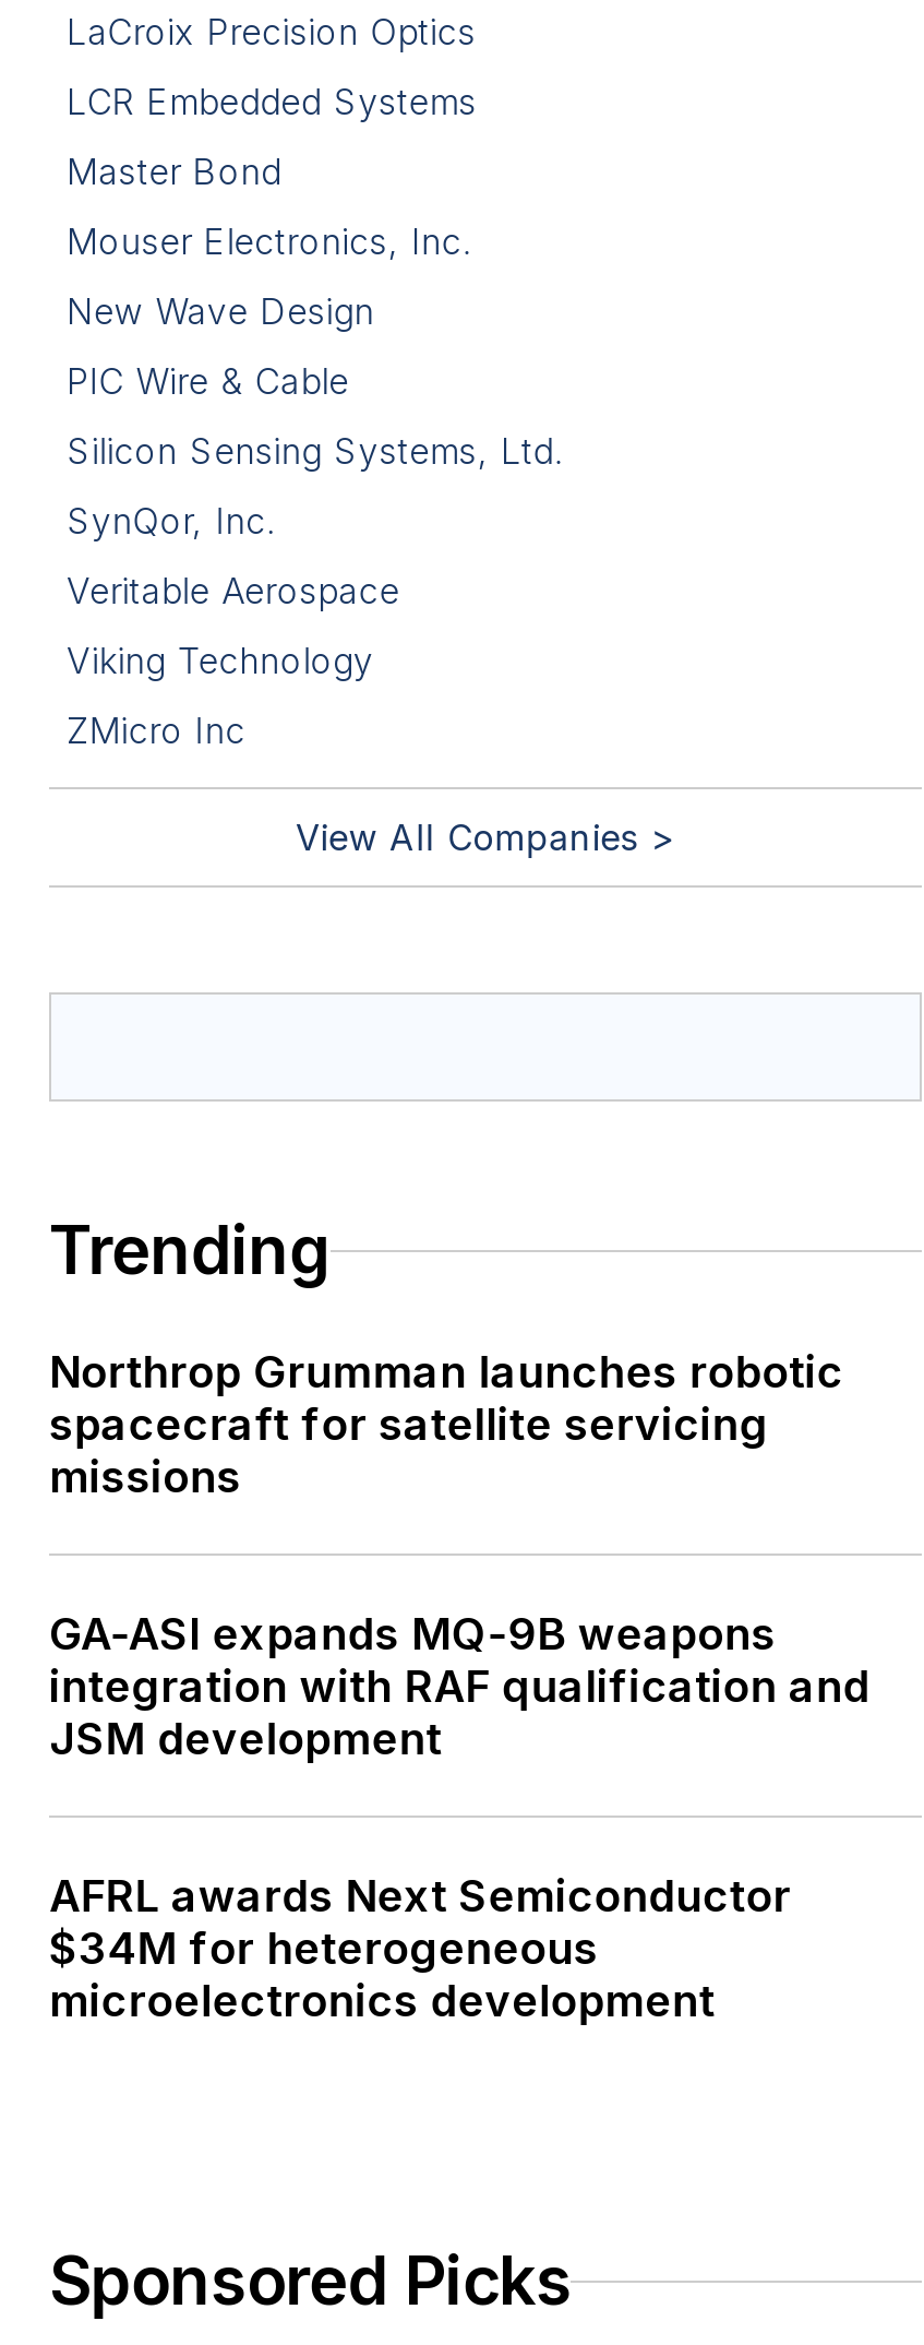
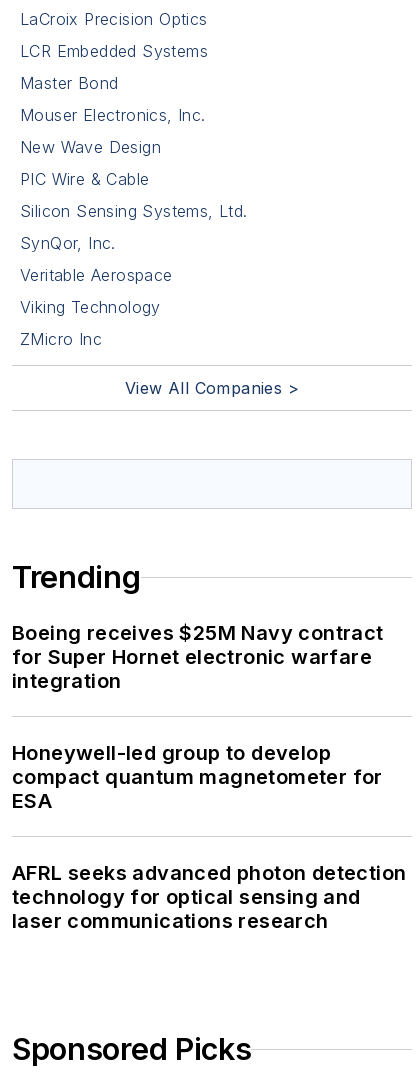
[49,1346,844,1503] Northrop Grumman launches robotic | spacecraft for satellite servicing | missions -> [12,621,384,693] Boeing receives $25M Navy contract | for Super Hornet electronic warfare | integration
[49,1608,870,1765] GA-ASI expands MQ-9B weapons | integration with RAF qualification and | JSM development -> [12,741,383,813] Honeywell-led group to develop | compact quantum magnetometer for | ESA
[49,1870,791,2027] AFRL awards Next Semiconductor | $34M for heterogeneous | microelectronics development -> [12,861,406,933] AFRL seeks advanced photon detection | technology for optical sensing and | laser communications research

